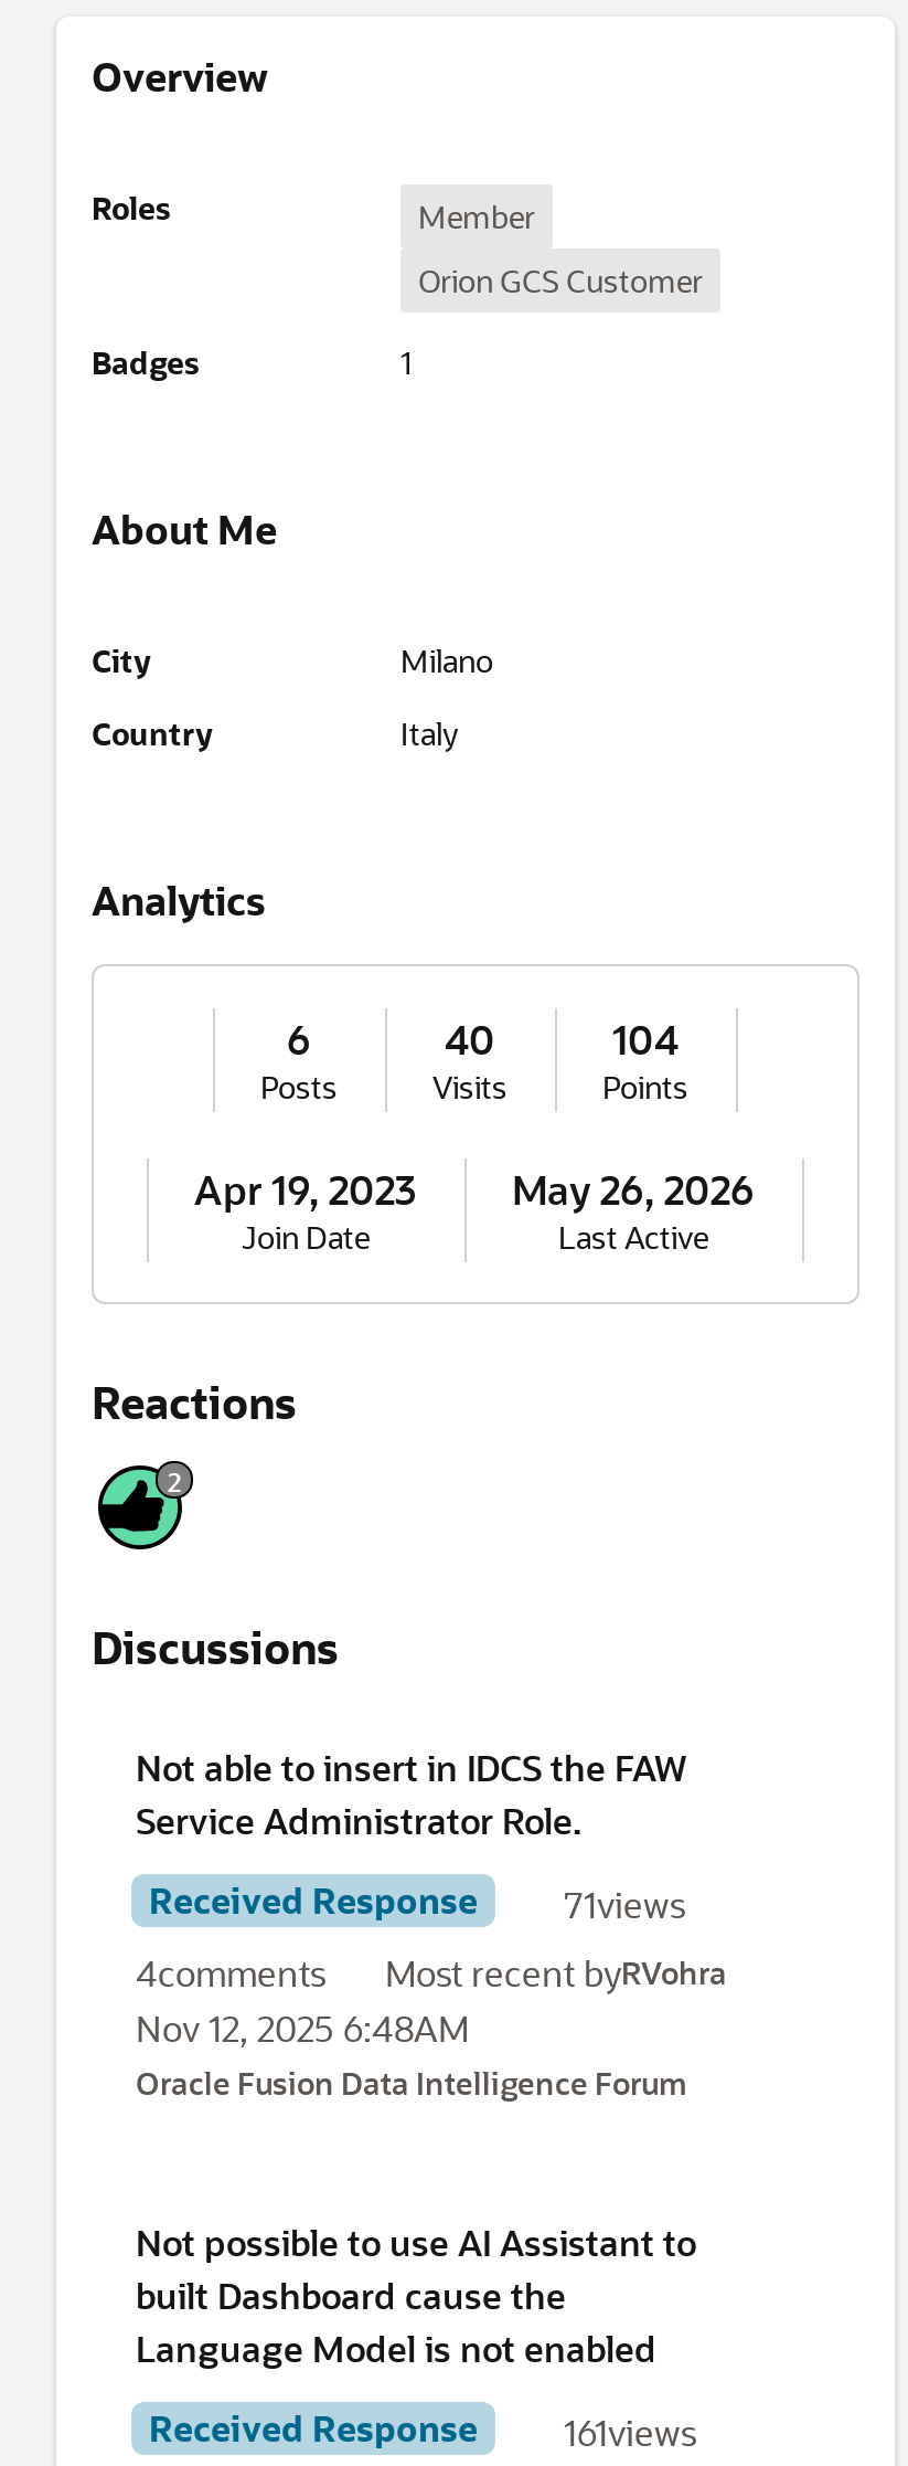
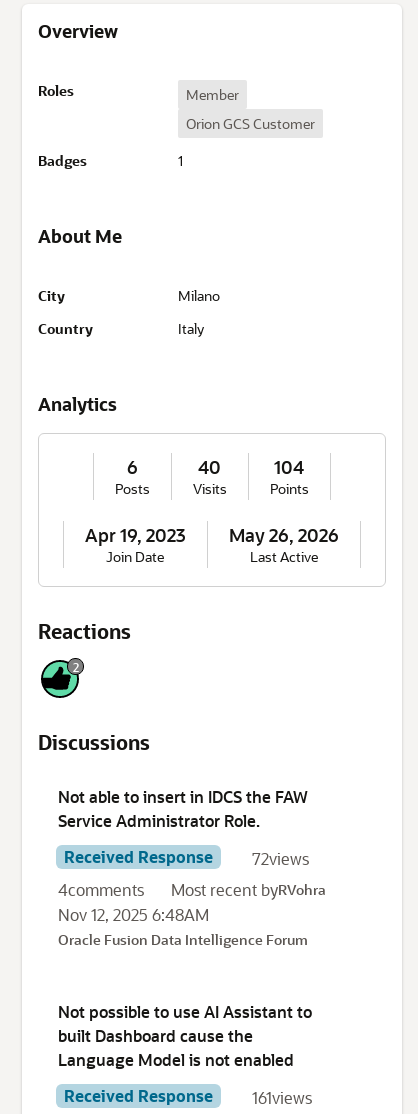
[149,1876,685,1928] Received Response 71views -> [64,846,309,869] Received Response 72views

